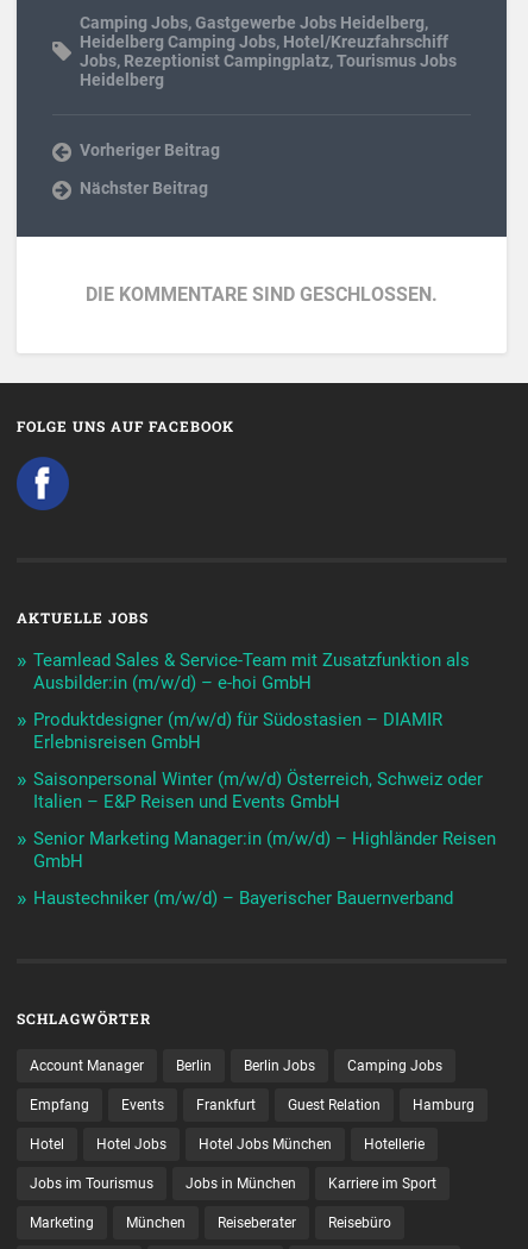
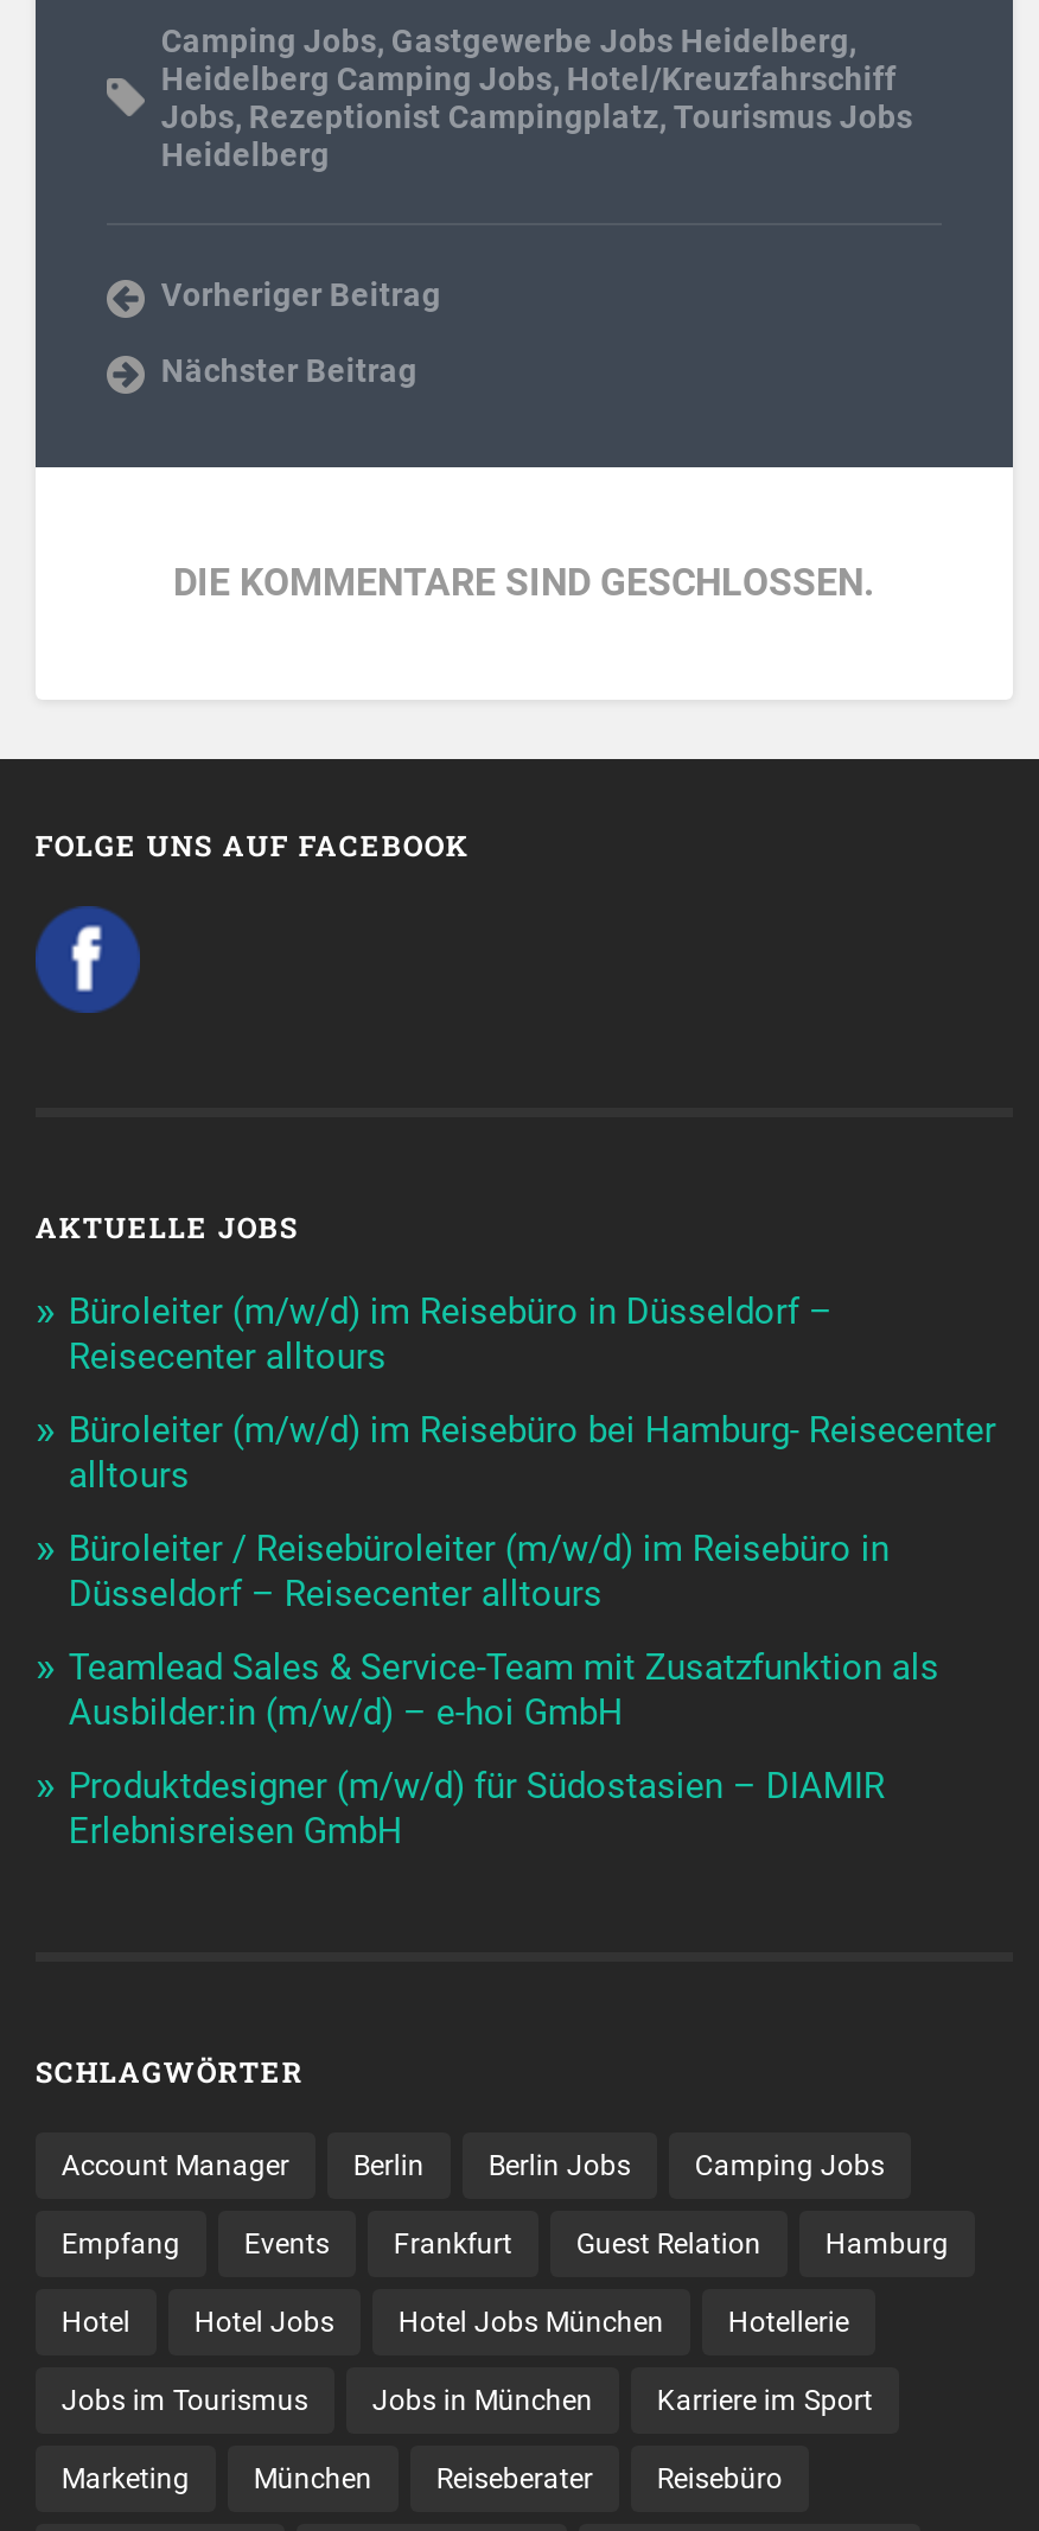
none -> [69,1291,996,1616] Büroleiter (m/w/d) im Reisebüro in Düsseldorf – | Reisecenter alltours | Büroleiter (m/w/d) im Reisebüro bei Hamburg- Reisecenter | alltours | Büroleiter / Reisebüroleiter (m/w/d) im Reisebüro in | Düsseldorf – Reisecenter alltours
moved [33,650,470,753] -> [69,1646,939,1853]: Teamlead Sales & Service-Team mit Zusatzfunktion als | Ausbilder:in (m/w/d) – e-hoi GmbH | Produktdesigner (m/w/d) für Südostasien – DIAMIR | Erlebnisreisen GmbH
[33,769,496,909] Saisonpersonal Winter (m/w/d) Österreich, Schweiz oder | Italien – E&P Reisen und Events GmbH | Senior Marketing Manager:in (m/w/d) – Highländer Reisen | GmbH | Haustechniker (m/w/d) – Bayerischer Bauernverband -> none

